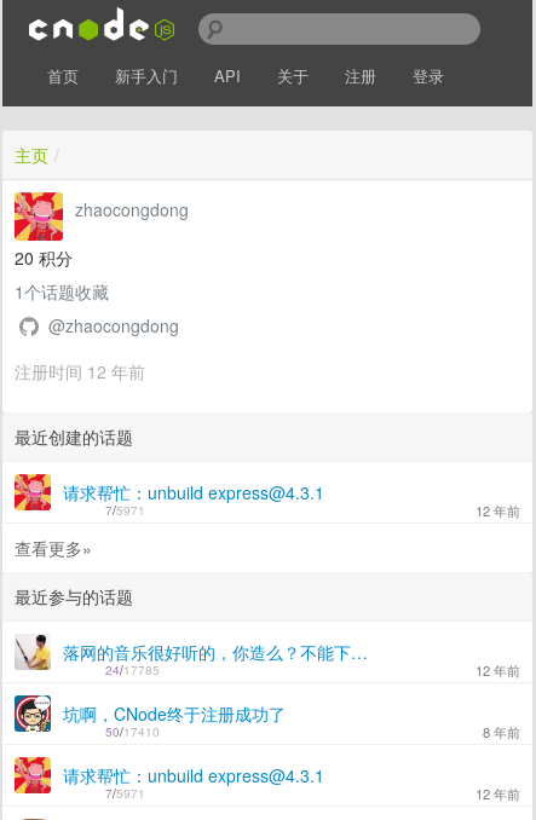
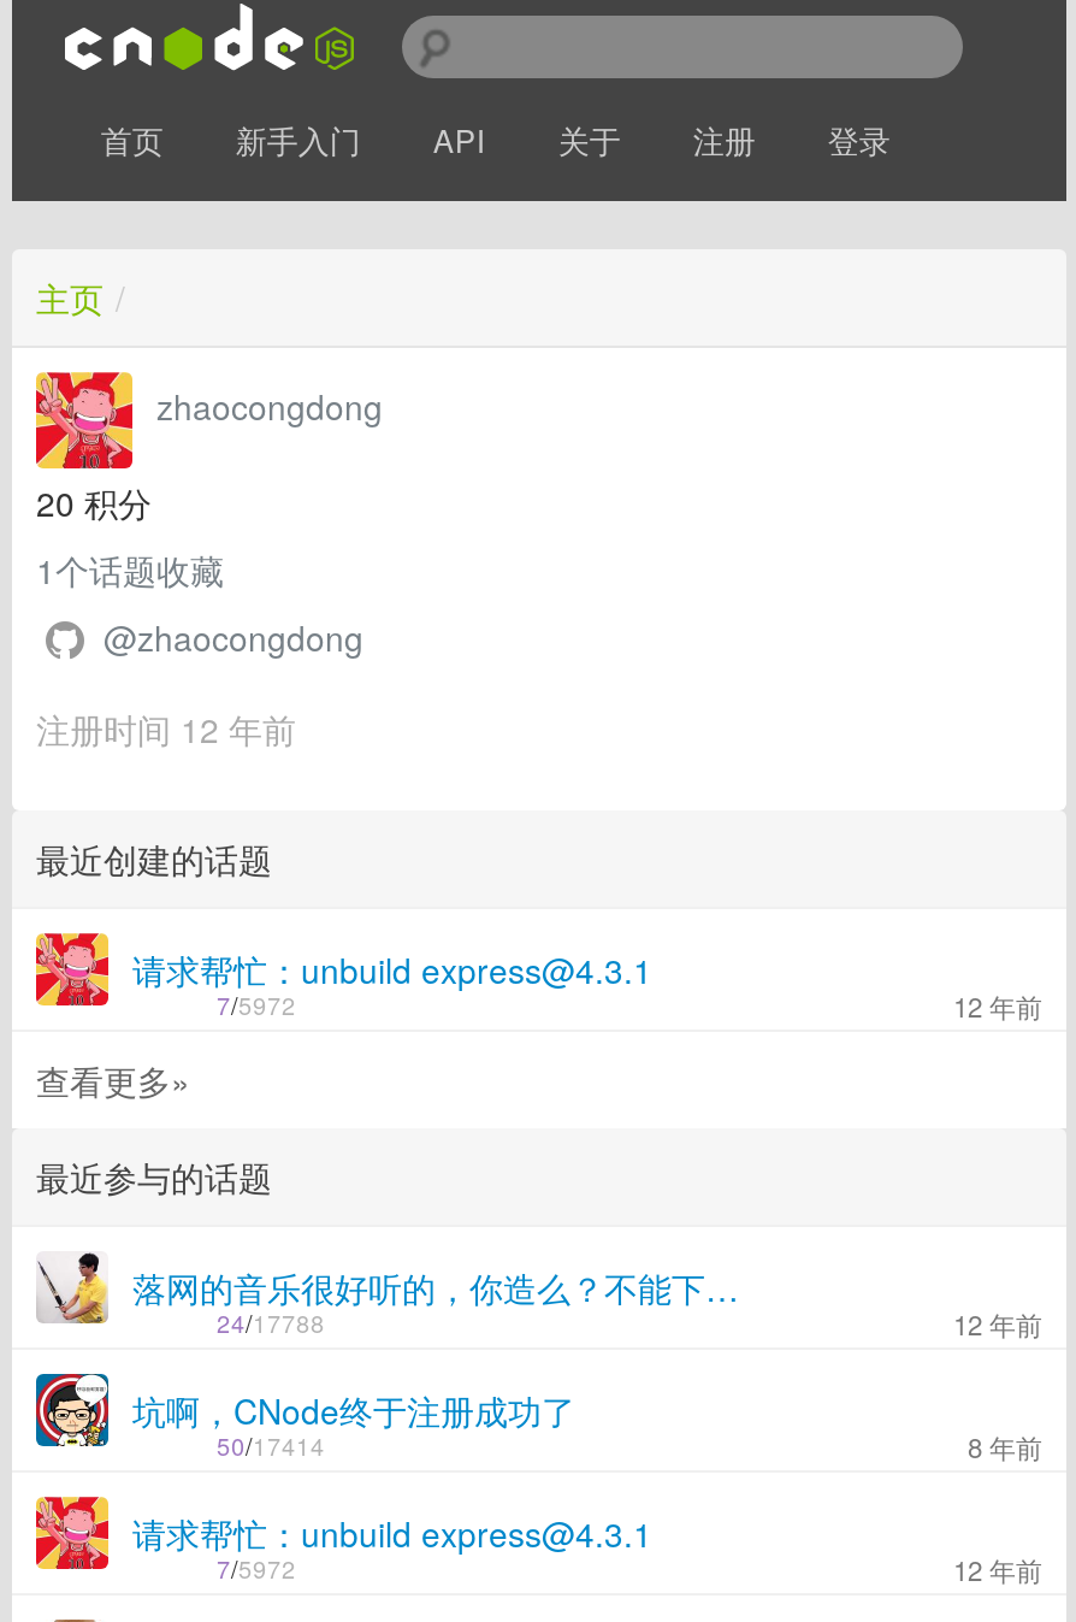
[105,502,145,519] 7 /5971 -> [217,989,296,1022] 7 /5972
[105,662,160,678] 24 /17785 -> [217,1307,325,1340] 24 /17788
[105,723,160,740] 50 /17410 -> [217,1429,325,1463] 50 /17414
[105,785,145,802] 7 /5971 -> [217,1552,296,1586] 7 /5972

